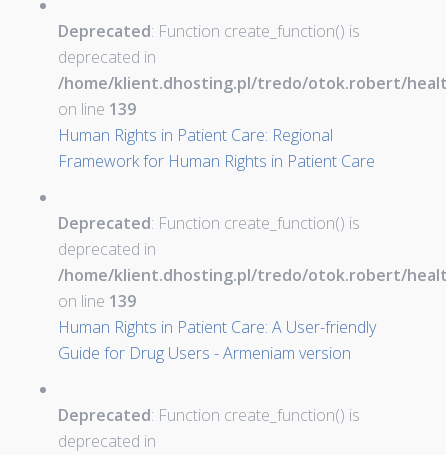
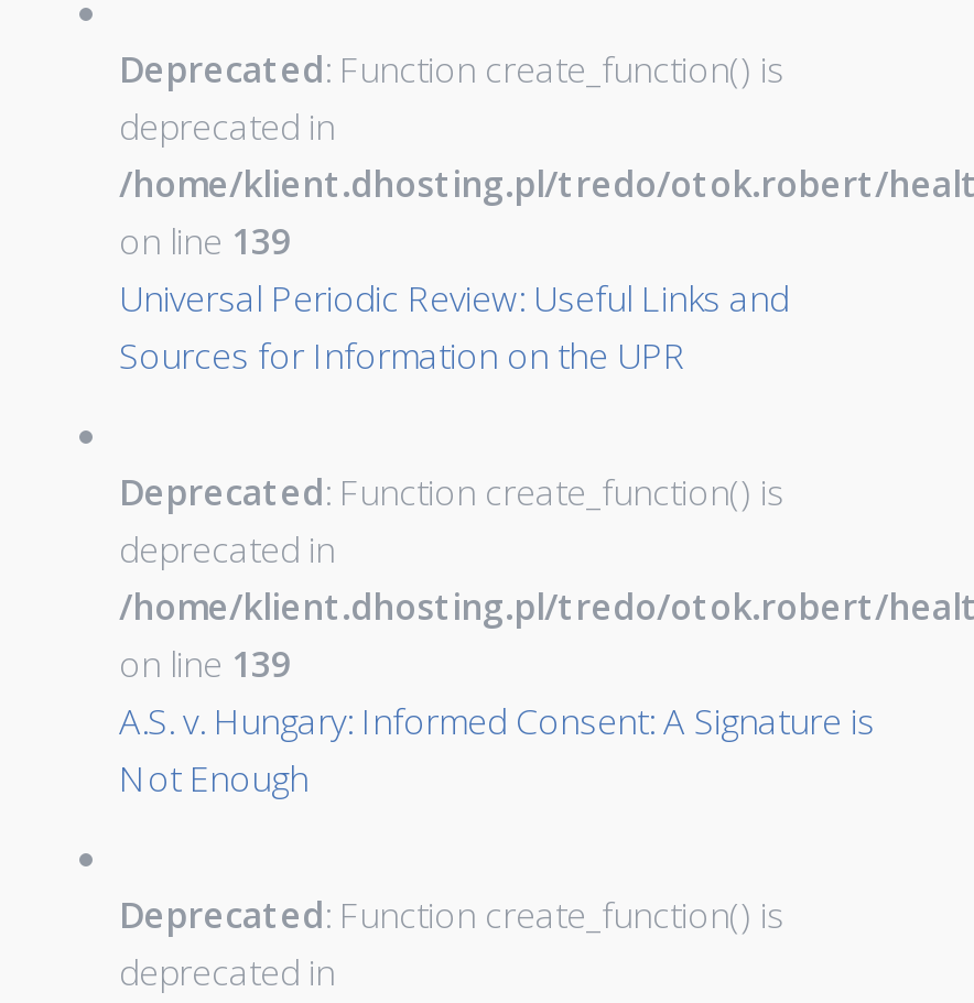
[58,124,375,172] Human Rights in Patient Care: Regional | Framework for Human Rights in Patient Care -> [119,275,789,381] Universal Periodic Review: Useful Links and | Sources for Information on the UPR
[58,316,376,364] Human Rights in Patient Care: A User-friendly | Guide for Drug Users - Armeniam version -> [119,698,875,804] A.S. v. Hungary: Informed Consent: A Signature is | Not Enough

